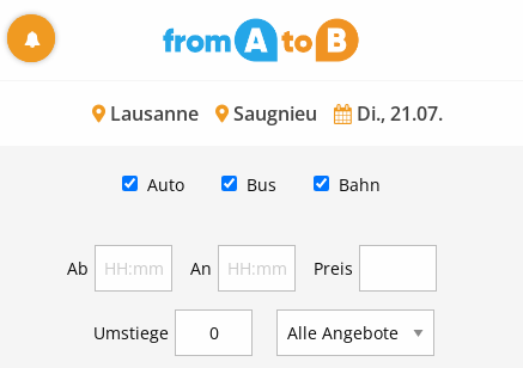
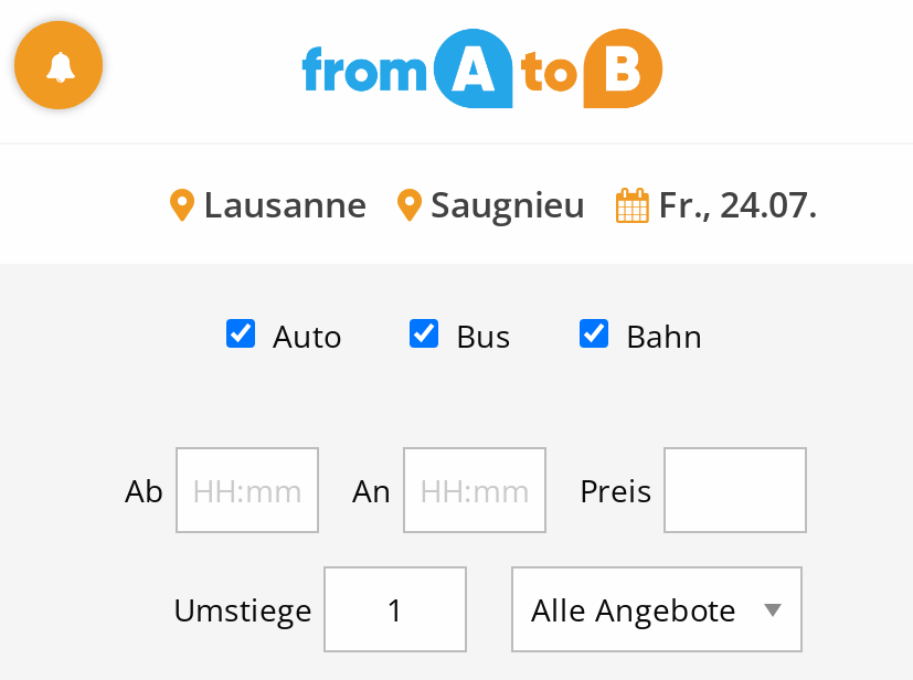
[105,100,442,126] Lausanne Saugnieu Di., 21.07. -> [194,179,817,227] Lausanne Saugnieu Fr., 24.07.

